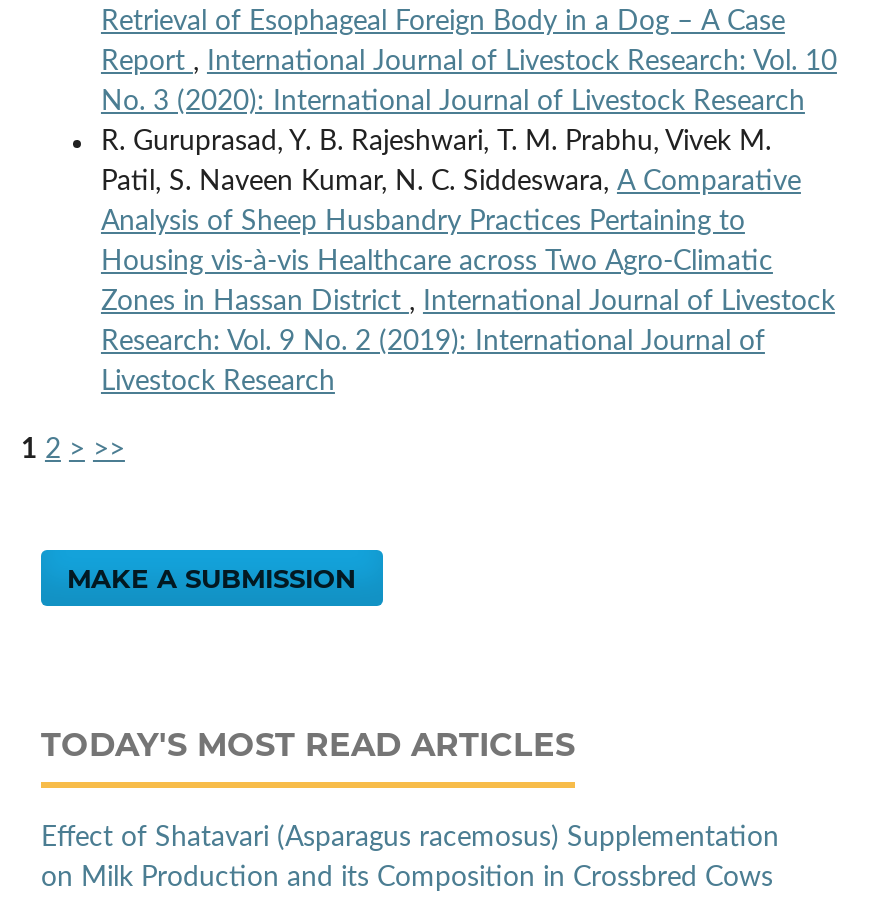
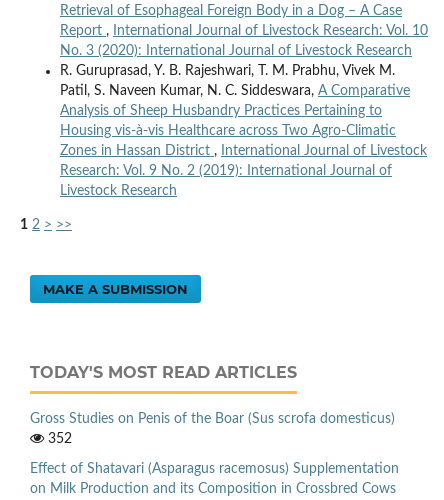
none -> [30,412,395,446] Gross Studies on Penis of the Boar (Sus scrofa domesticus) | 352

